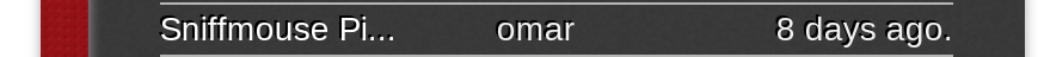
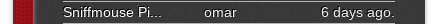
[776,9,953,47] 8 days ago. -> [321,4,395,20] 6 days ago.

